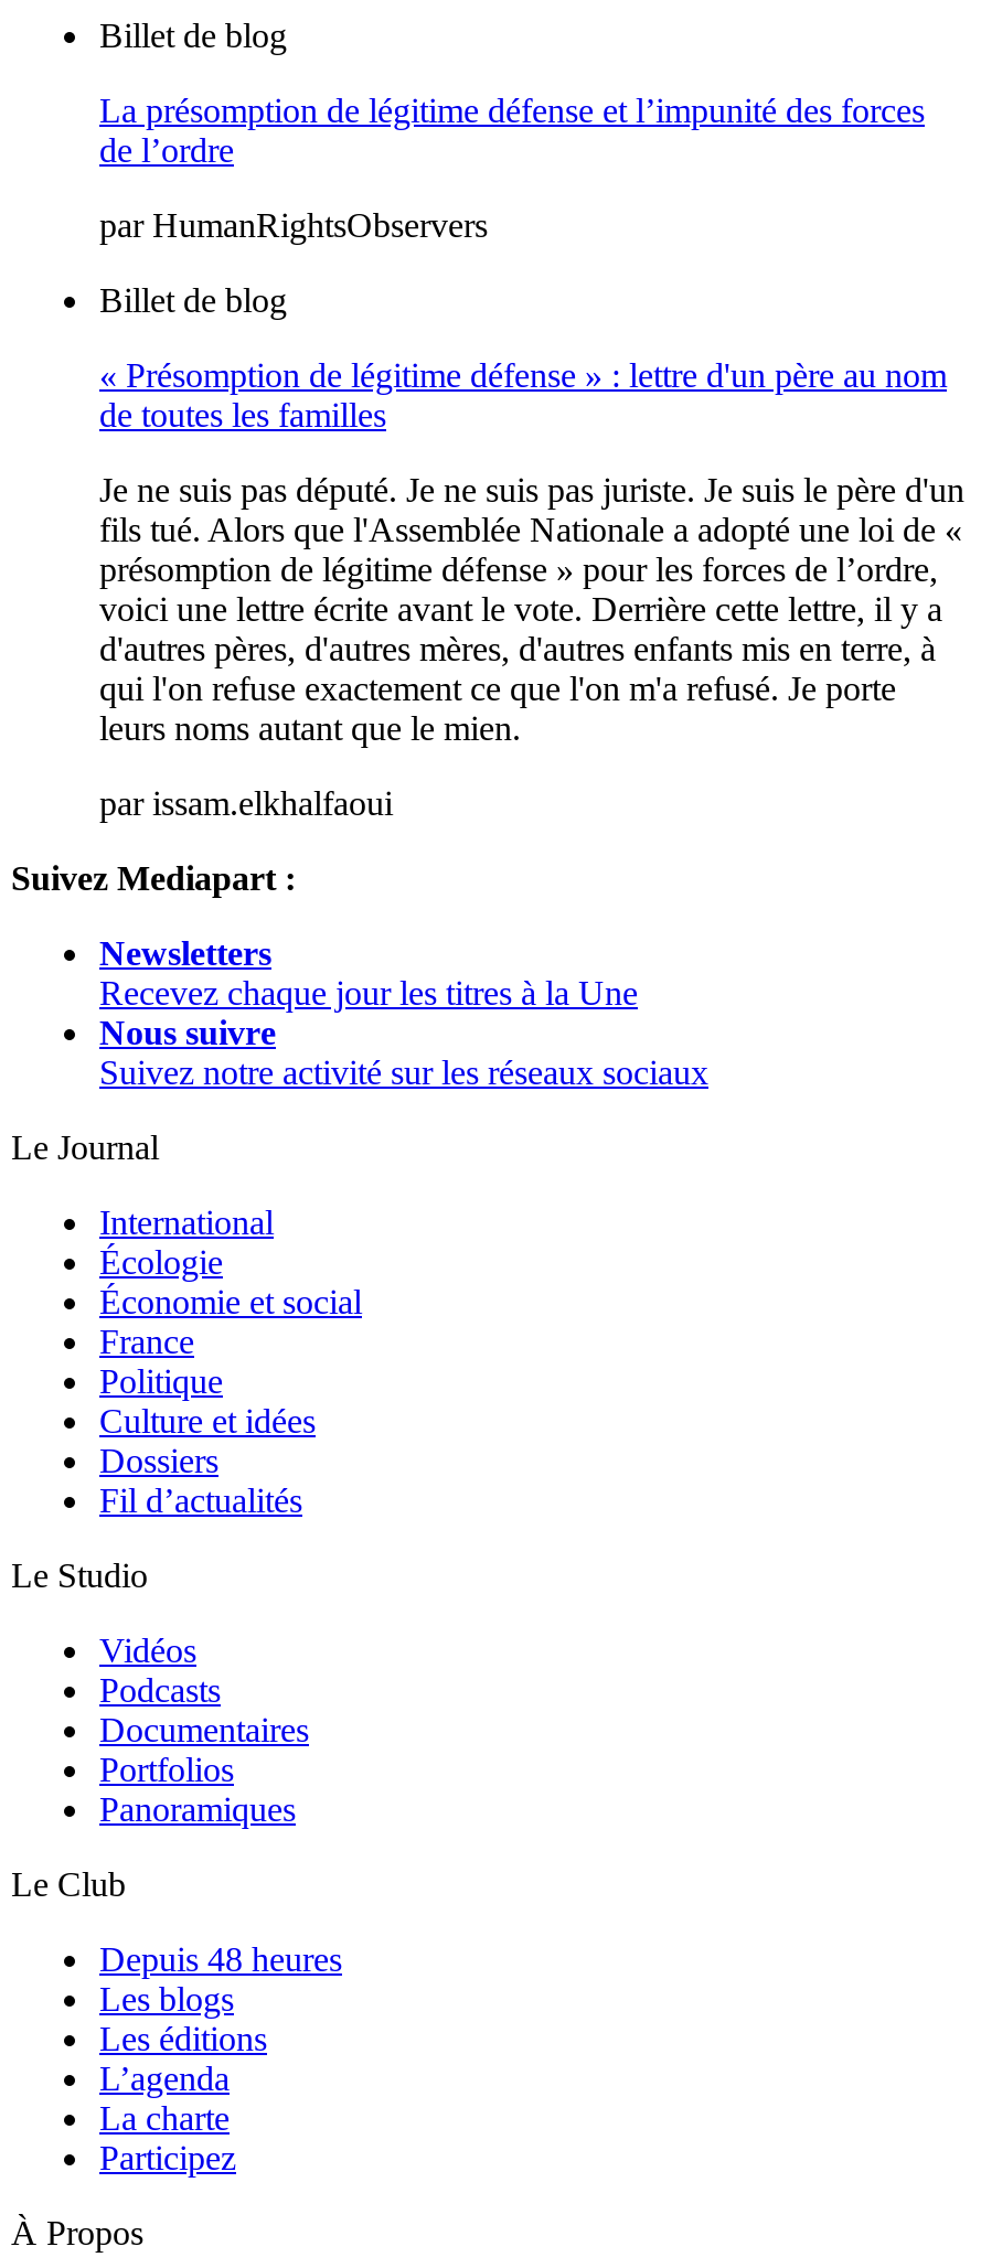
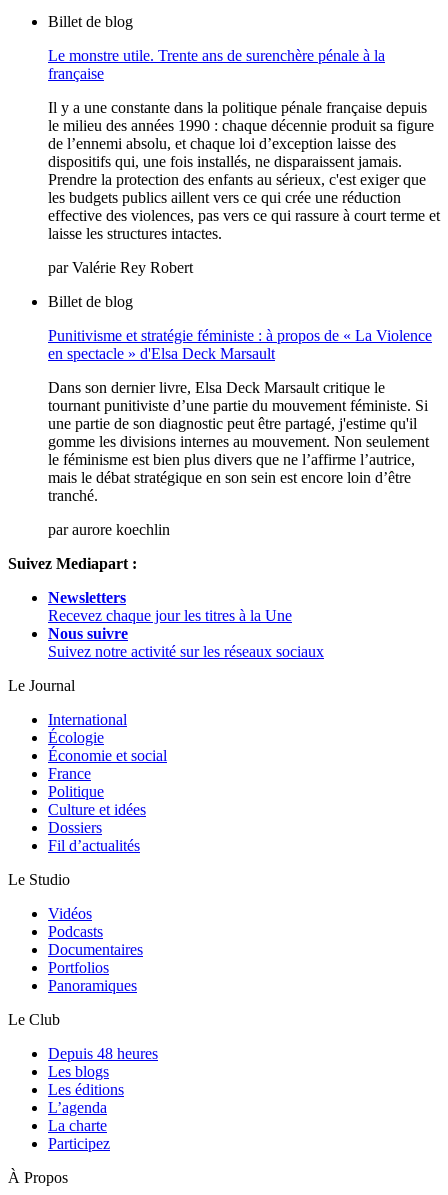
[99,91,925,243] La présomption de légitime défense et l’impunité des forces | de l’ordre | par HumanRightsObservers -> [48,47,440,276] Le monstre utile. Trente ans de surenchère pénale à la | française | Il y a une constante dans la politique pénale française depuis | le milieu des années 1990 : chaque décennie produit sa figure | de l’ennemi absolu, et chaque loi d’exception laisse des | dispositifs qui, une fois installés, ne disparaissent jamais. | Prendre la protection des enfants au sérieux, c'est exiger que | les budgets publics aillent vers ce qui crée une réduction | effective des violences, pas vers ce qui rassure à court terme et | laisse les structures intactes. | par Valérie Rey Robert
[99,356,947,433] « Présomption de légitime défense » : lettre d'un père au nom | de toutes les familles -> [48,327,432,362] Punitivisme et stratégie féministe : à propos de « La Violence | en spectacle » d'Elsa Deck Marsault
[99,471,964,746] Je ne suis pas député. Je ne suis pas juriste. Je suis le père d'un | fils tué. Alors que l'Assemblée Nationale a adopté une loi de « | présomption de légitime défense » pour les forces de l’ordre, | voici une lettre écrite avant le vote. Derrière cette lettre, il y a | d'autres pères, d'autres mères, d'autres enfants mis en terre, à | qui l'on refuse exactement ce que l'on m'a refusé. Je porte | leurs noms autant que le mien. -> [48,379,429,504] Dans son dernier livre, Elsa Deck Marsault critique le | tournant punitiviste d’une partie du mouvement féministe. Si | une partie de son diagnostic peut être partagé, j'estime qu'il | gomme les divisions internes au mouvement. Non seulement | le féminisme est bien plus divers que ne l’affirme l’autrice, | mais le débat stratégique en son sein est encore loin d’être | tranché.
[99,784,393,821] par issam.elkhalfaoui -> [48,521,170,538] par aurore koechlin

